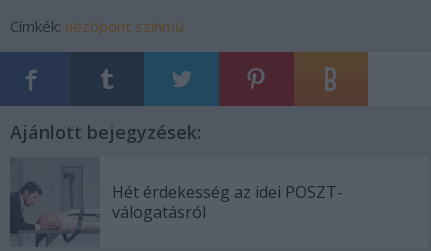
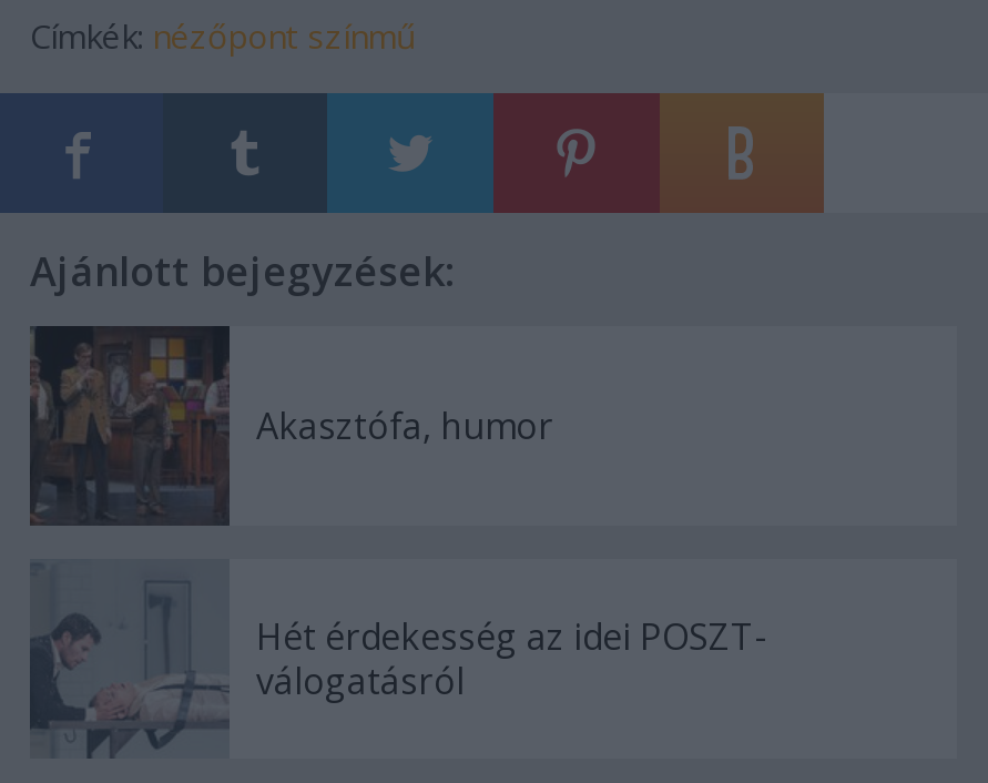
none -> [30,324,553,528] [image] | Akasztófa, humor

